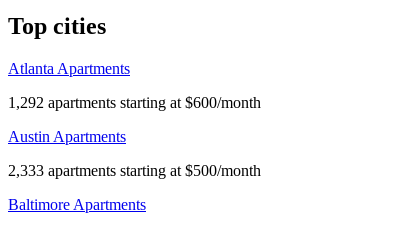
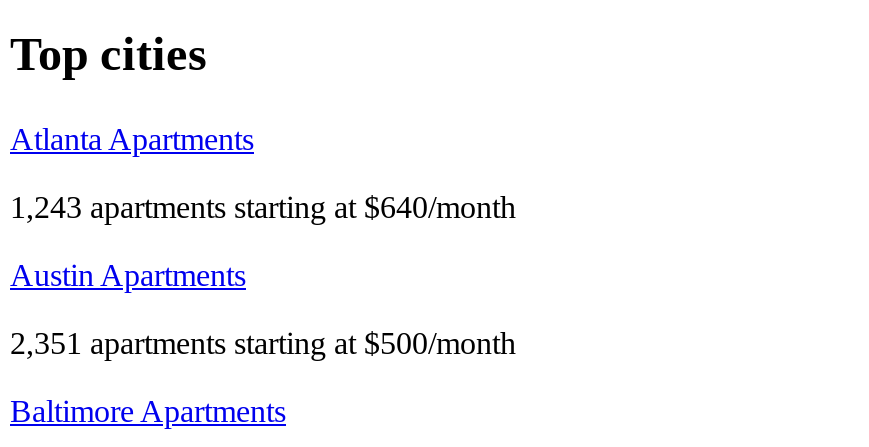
[8,94,261,111] 1,292 apartments starting at $600/month -> [10,191,516,225] 1,243 apartments starting at $640/month
[8,162,261,179] 2,333 apartments starting at $500/month -> [10,327,516,361] 2,351 apartments starting at $500/month

